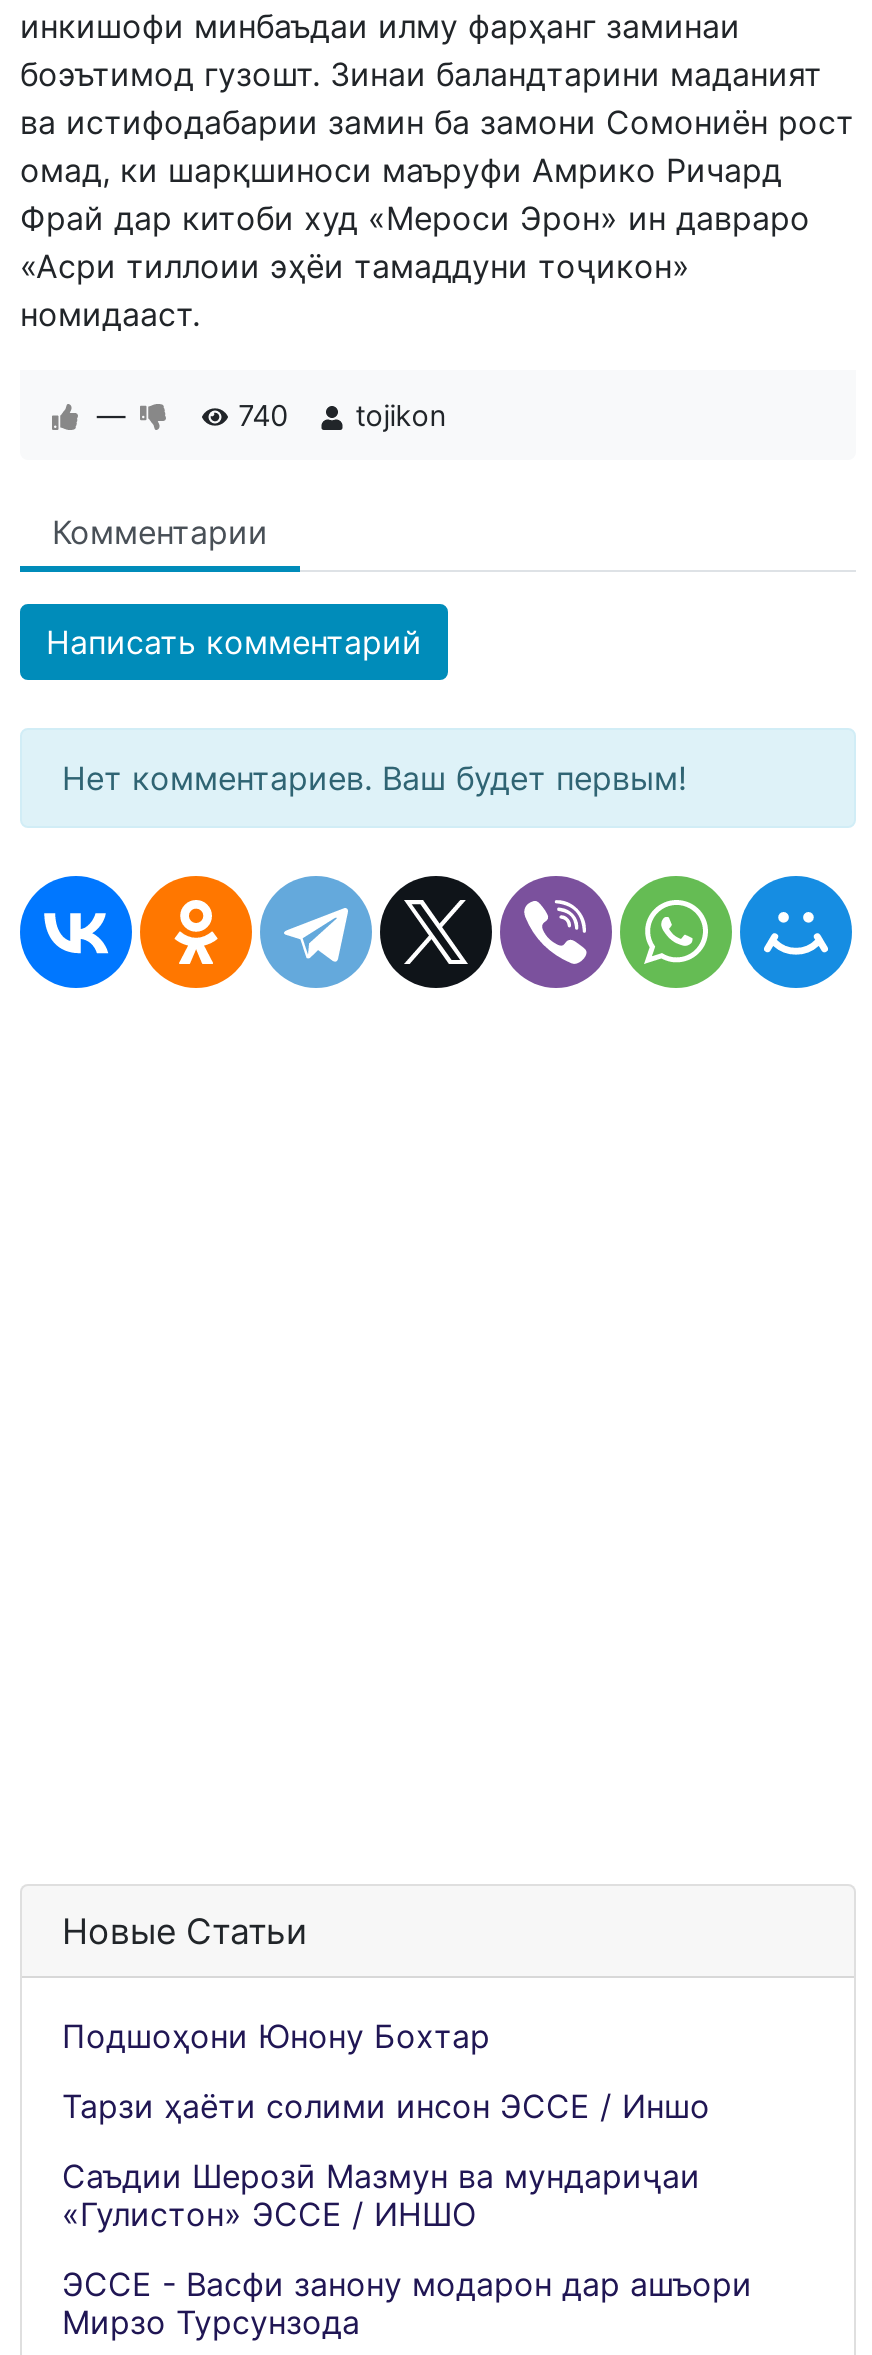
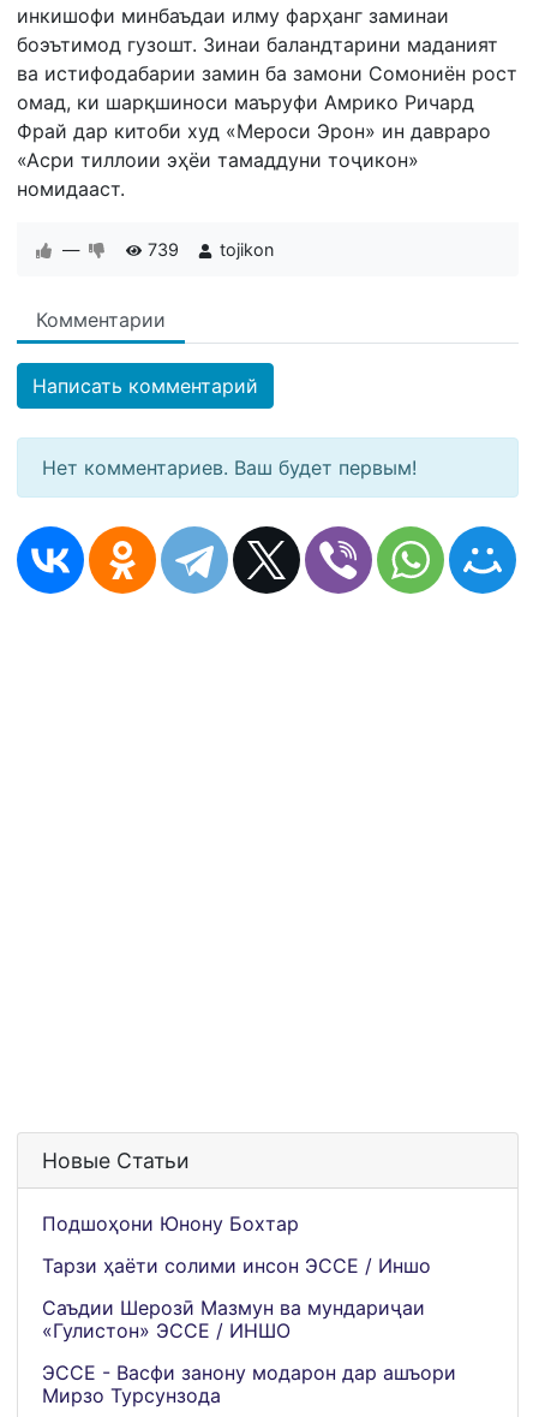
[230,398,446,432] 740 tojikon -> [143,239,273,260] 739 tojikon

